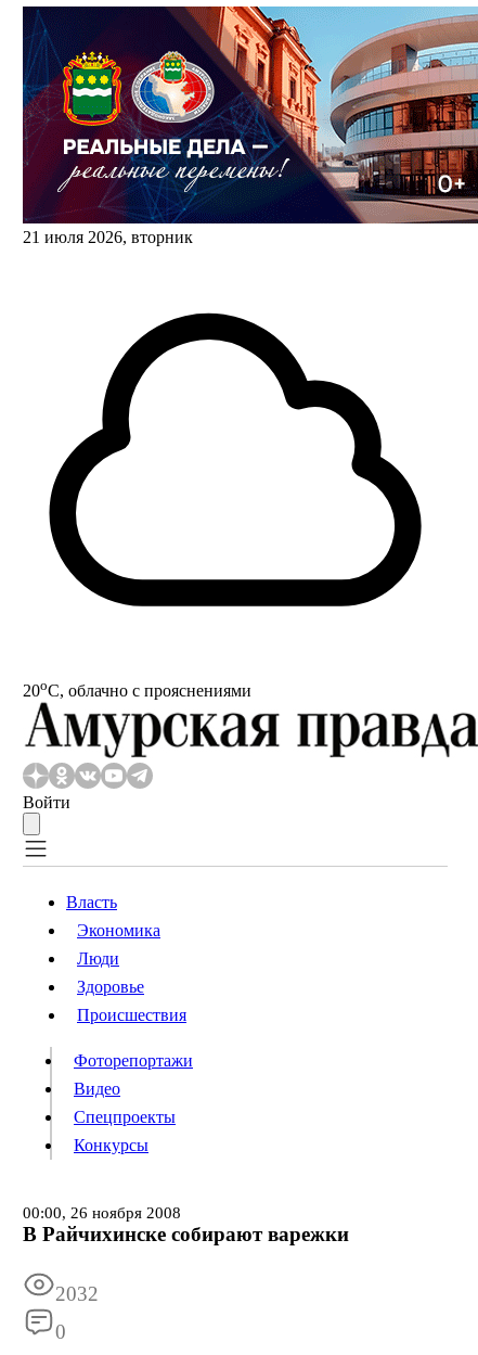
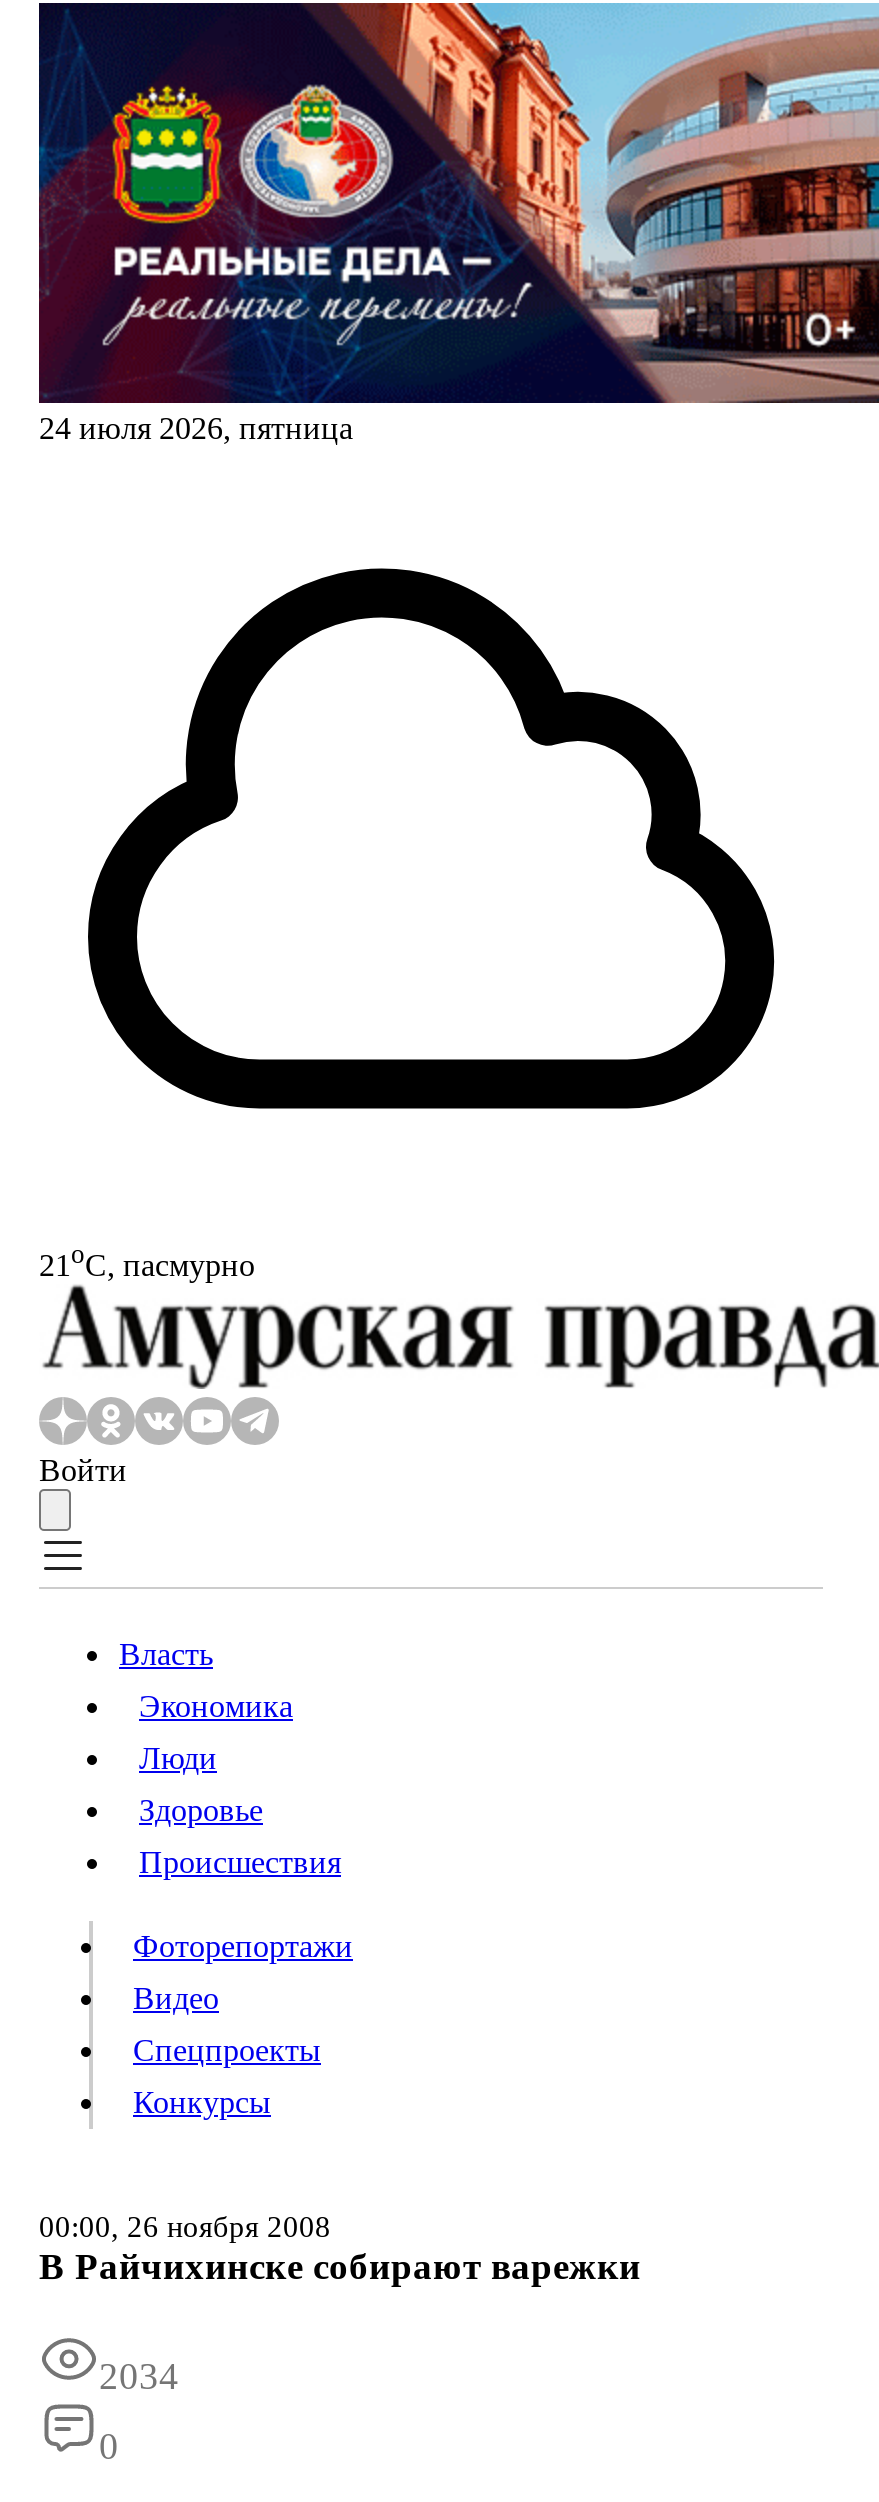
[23,228,193,246] 21 июля 2026, вторник -> [39,411,353,445] 24 июля 2026, пятница
[23,677,251,700] 20oС, облачно с прояснениями -> [39,1239,255,1282] 21oС, пасмурно
[55,1283,99,1305] 2032 -> [99,2356,179,2398] 2034

